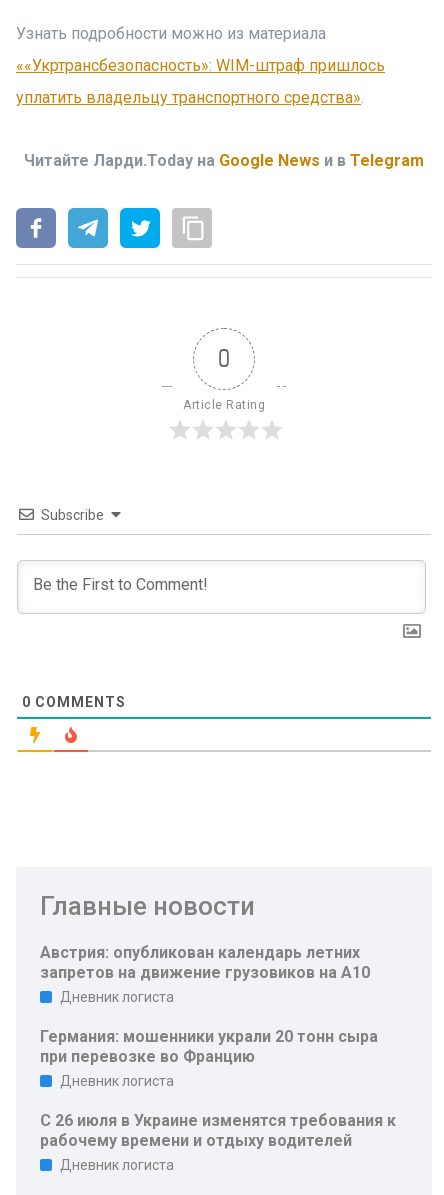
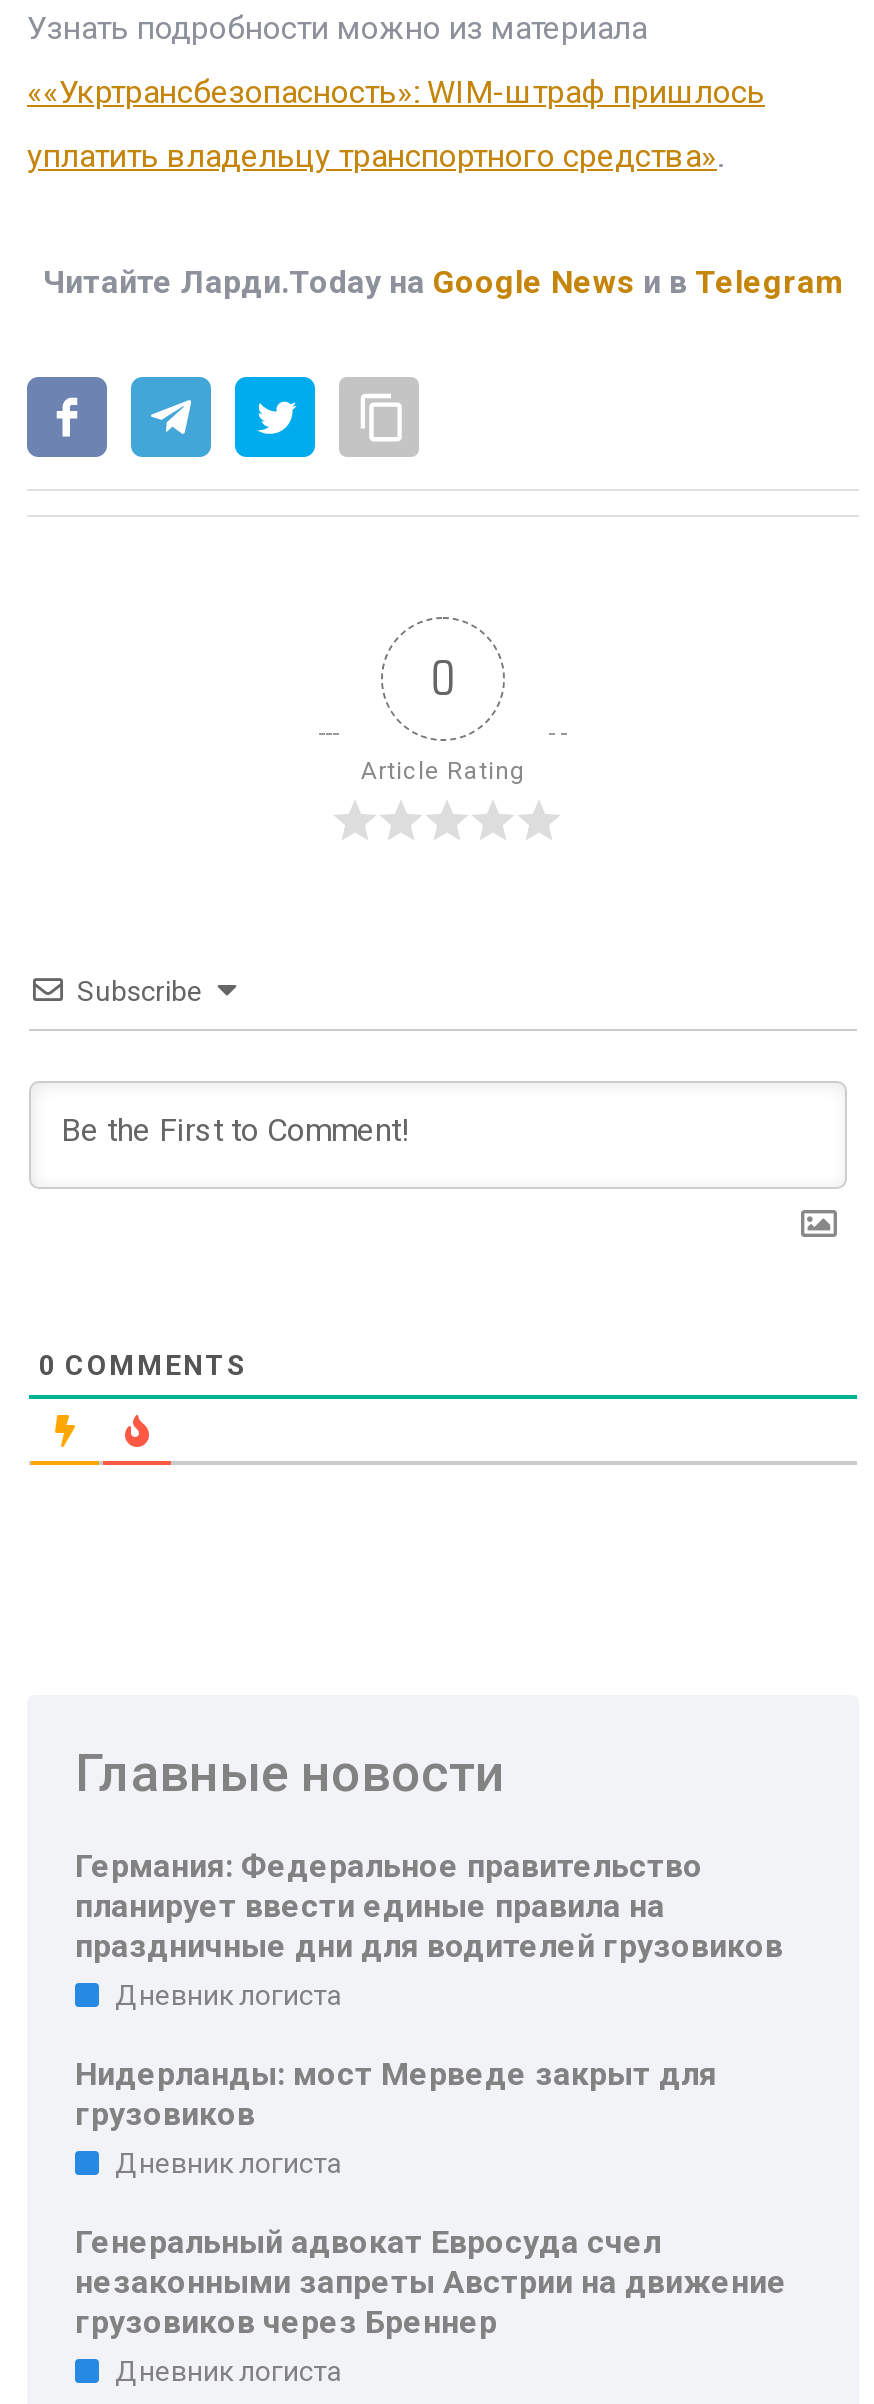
[40,943,370,982] Австрия: опубликован календарь летних | запретов на движение грузовиков на А10 -> [75,1847,783,1965] Германия: Федеральное правительство | планирует ввести единые правила на | праздничные дни для водителей грузовиков
[40,1027,378,1066] Германия: мошенники украли 20 тонн сыра | при перевозке во Францию -> [75,2055,717,2133] Нидерланды: мост Мерведе закрыт для | грузовиков
[40,1111,396,1150] С 26 июля в Украине изменятся требования к | рабочему времени и отдыху водителей -> [75,2223,787,2341] Генеральный адвокат Евросуда счел | незаконными запреты Австрии на движение | грузовиков через Бреннер

